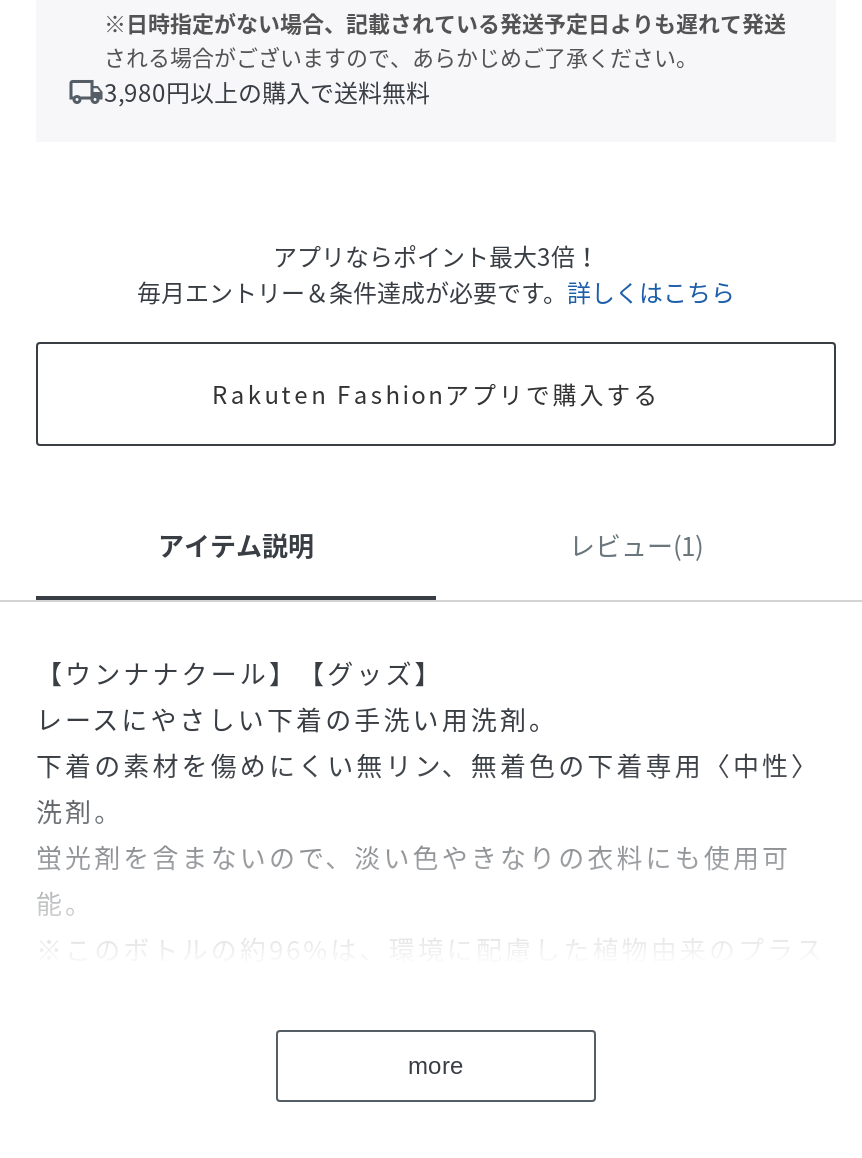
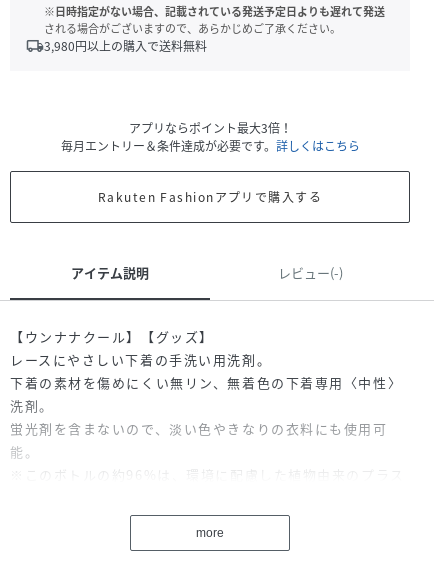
[569,526,703,564] レビュー(1) -> [277,263,342,282] レビュー(-)

